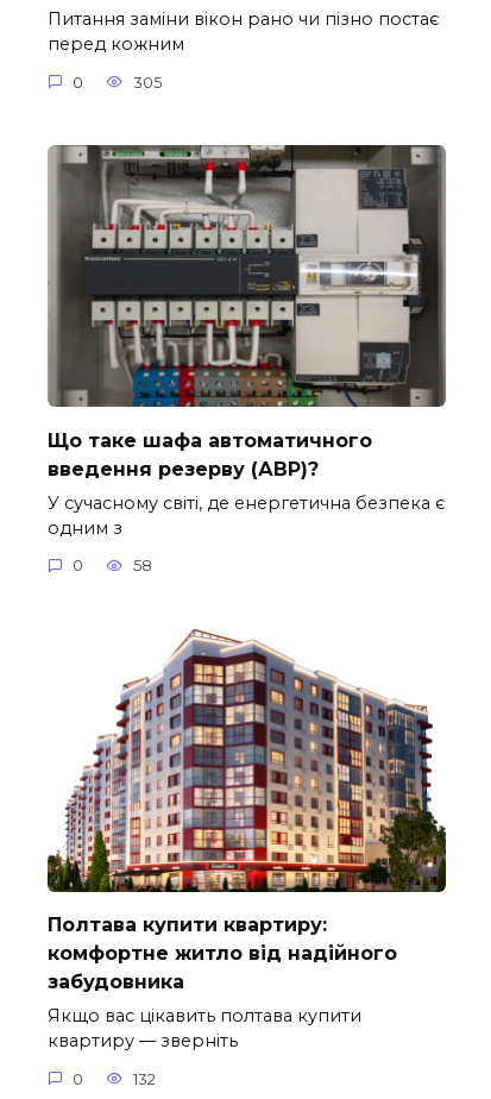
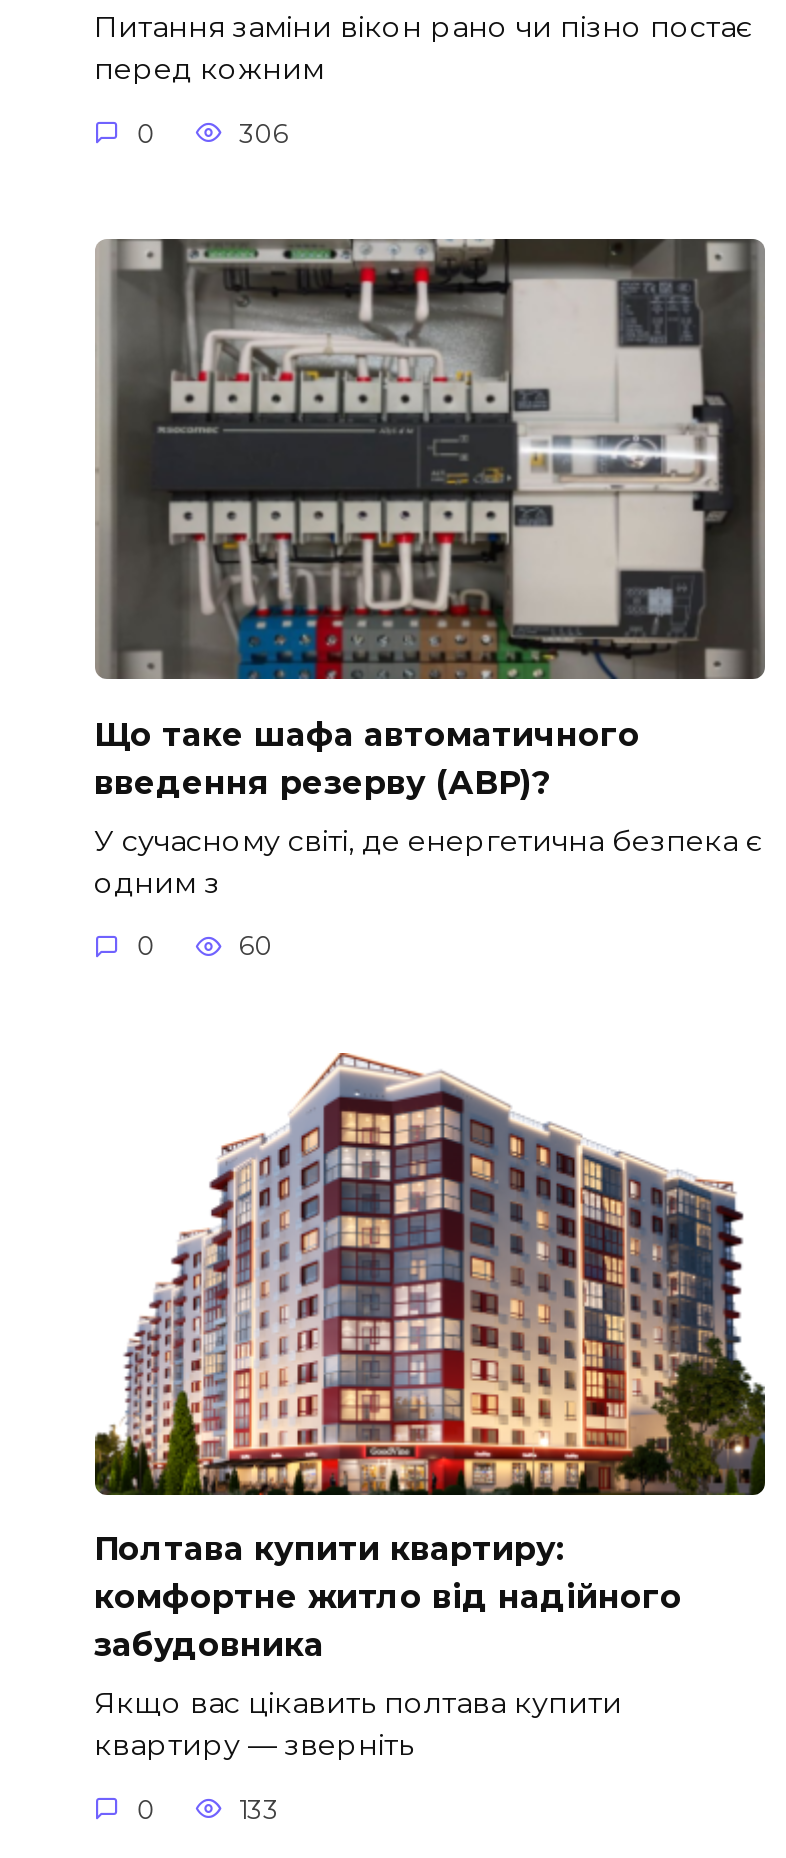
[133,73,162,91] 305 -> [239,118,289,148] 306
[133,557,152,575] 58 -> [239,932,273,962] 60
[133,1070,156,1088] 132 -> [239,1794,279,1824] 133

